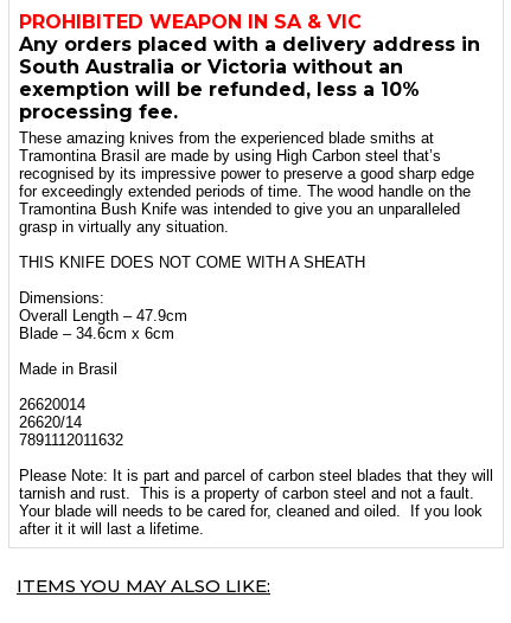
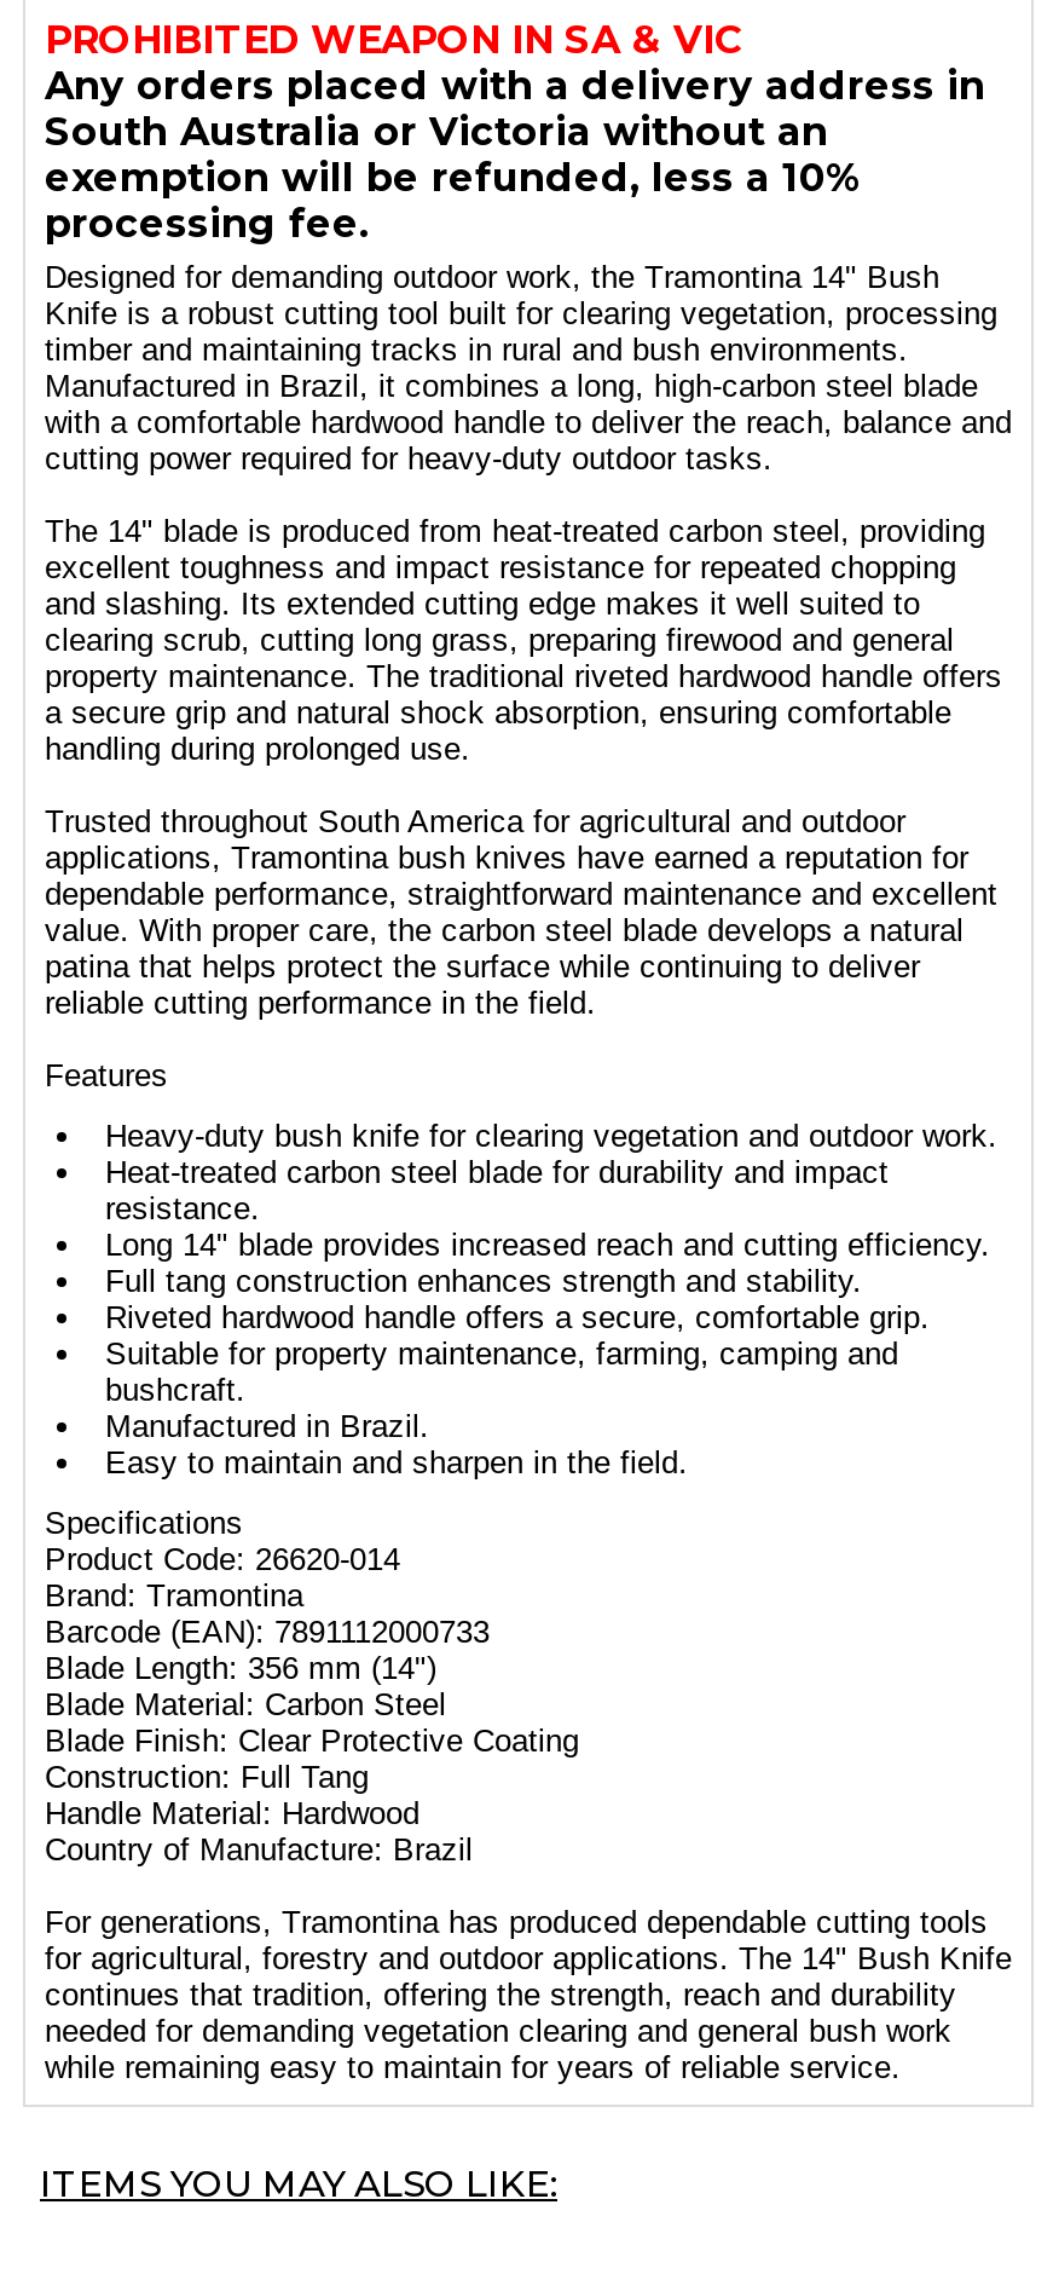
[19,129,493,538] These amazing knives from the experienced blade smiths at | Tramontina Brasil are made by using High Carbon steel that’s | recognised by its impressive power to preserve a good sharp edge | for exceedingly extended periods of time. The wood handle on the | Tramontina Bush Knife was intended to give you an unparalleled | grasp in virtually any situation. | THIS KNIFE DOES NOT COME WITH A SHEATH | Dimensions: | Overall Length – 47.9cm | Blade – 34.6cm x 6cm | Made in Brasil | 26620014 | 26620/14 | 7891112011632 | Please Note: It is part and parcel of carbon steel blades that they will | tarnish and rust. This is a property of carbon steel and not a fault. | Your blade will needs to be cared for, cleaned and oiled. If you look | after it it will last a lifetime. -> [45,259,1012,2085] Designed for demanding outdoor work, the Tramontina 14" Bush | Knife is a robust cutting tool built for clearing vegetation, processing | timber and maintaining tracks in rural and bush environments. | Manufactured in Brazil, it combines a long, high-carbon steel blade | with a comfortable hardwood handle to deliver the reach, balance and | cutting power required for heavy-duty outdoor tasks. | The 14" blade is produced from heat-treated carbon steel, providing | excellent toughness and impact resistance for repeated chopping | and slashing. Its extended cutting edge makes it well suited to | clearing scrub, cutting long grass, preparing firewood and general | property maintenance. The traditional riveted hardwood handle offers | a secure grip and natural shock absorption, ensuring comfortable | handling during prolonged use. | Trusted throughout South America for agricultural and outdoor | applications, Tramontina bush knives have earned a reputation for | dependable performance, straightforward maintenance and excellent | value. With proper care, the carbon steel blade develops a natural | patina that helps protect the surface while continuing to deliver | reliable cutting performance in the field. | Features | Heavy-duty bush knife for clearing vegetation and outdoor work. | Heat-treated carbon steel blade for durability and impact | resistance. | Long 14" blade provides increased reach and cutting efficiency. | Full tang construction enhances strength and stability. | Riveted hardwood handle offers a secure, comfortable grip. | Suitable for property maintenance, farming, camping and | bushcraft. | Manufactured in Brazil. | Easy to maintain and sharpen in the field. | Specifications | Product Code: 26620-014 | Brand: Tramontina | Barcode (EAN): 7891112000733 | Blade Length: 356 mm (14") | Blade Material: Carbon Steel | Blade Finish: Clear Protective Coating | Construction: Full Tang | Handle Material: Hardwood | Country of Manufacture: Brazil | For generations, Tramontina has produced dependable cutting tools | for agricultural, forestry and outdoor applications. The 14" Bush Knife | continues that tradition, offering the strength, reach and durability | needed for demanding vegetation clearing and general bush work | while remaining easy to maintain for years of reliable service.

